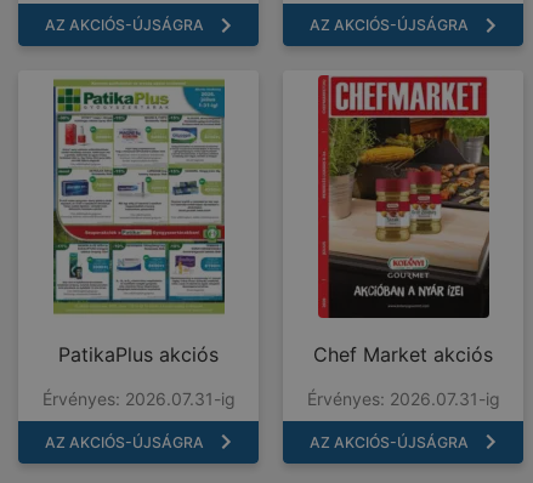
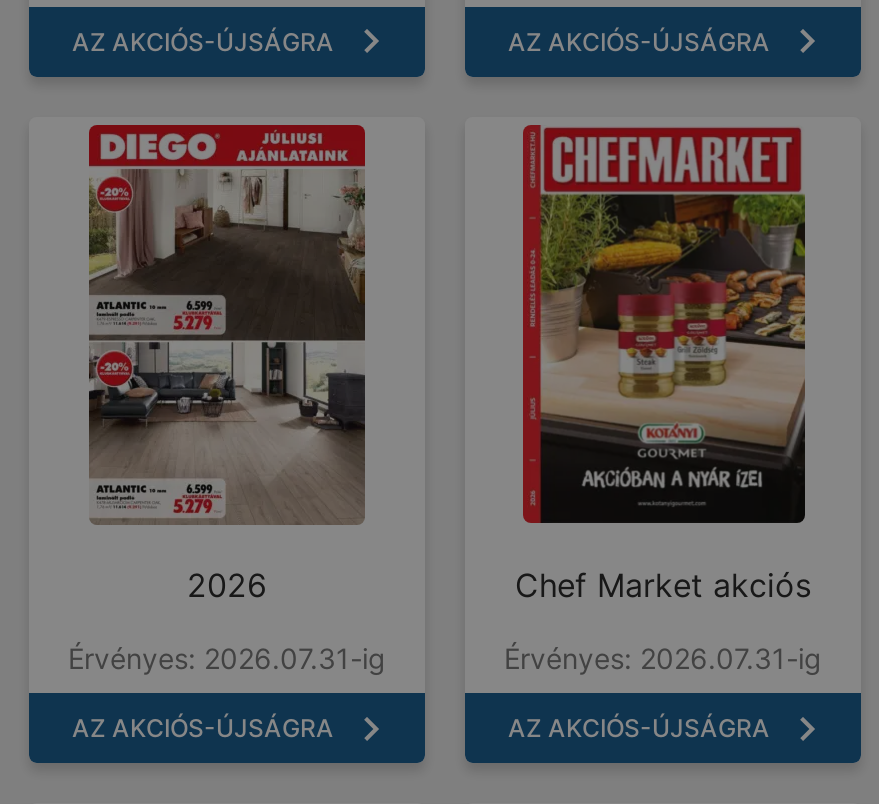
[52,75,226,367] [image] | PatikaPlus akciós -> [87,122,369,604] [image] | 2026

